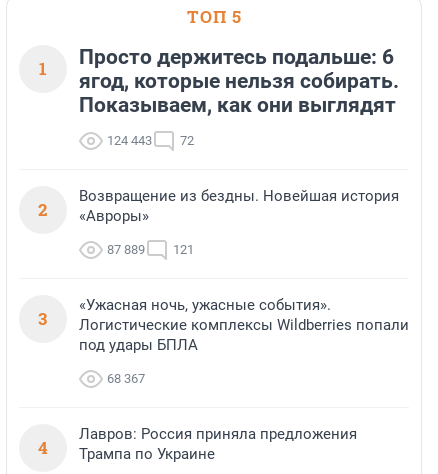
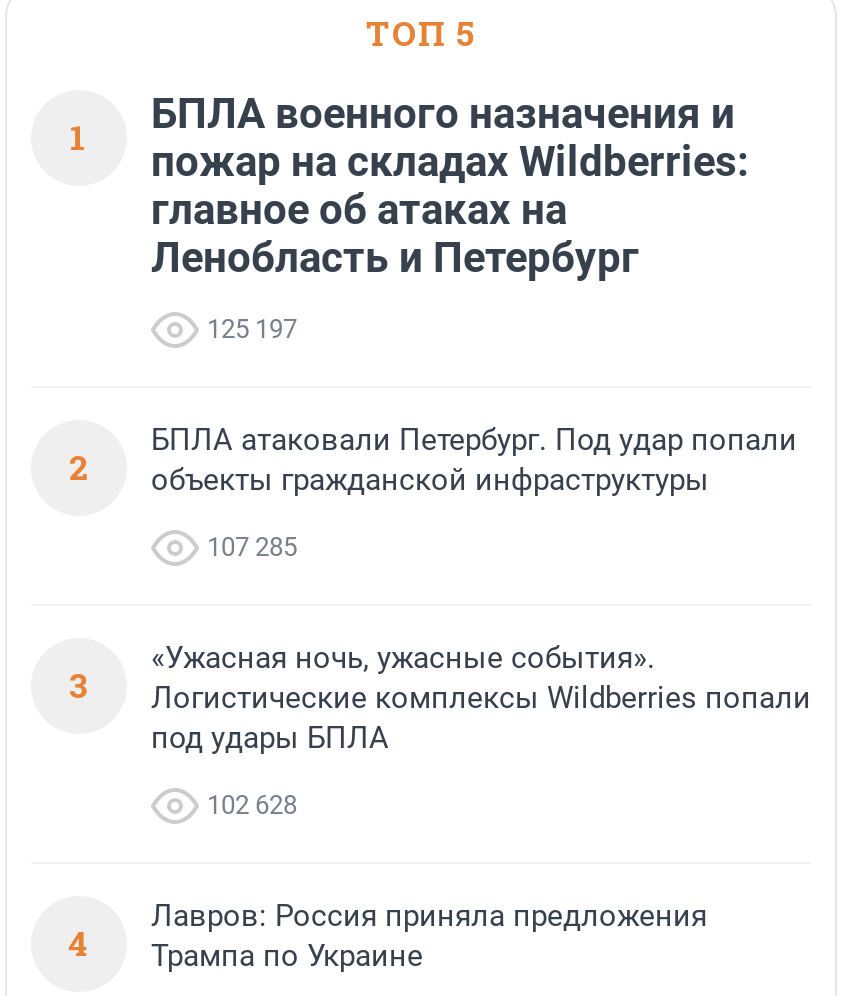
[79,45,399,117] Просто держитесь подальше: 6 | ягод, которые нельзя собирать. | Показываем, как они выглядят -> [151,89,749,281] БПЛА военного назначения и | пожар на складах Wildberries: | главное об атаках на | Ленобласть и Петербург
[107,133,194,148] 124 443 | 72 -> [207,313,297,343] 125 197
[79,187,399,225] Возвращение из бездны. Новейшая история | «Авроры» -> [151,421,797,497] БПЛА атаковали Петербург. Под удар попали | объекты гражданской инфраструктуры
[107,242,194,257] 87 889 | 121 -> [207,531,297,561] 107 285
[107,371,145,386] 68 367 -> [207,789,297,819] 102 628

